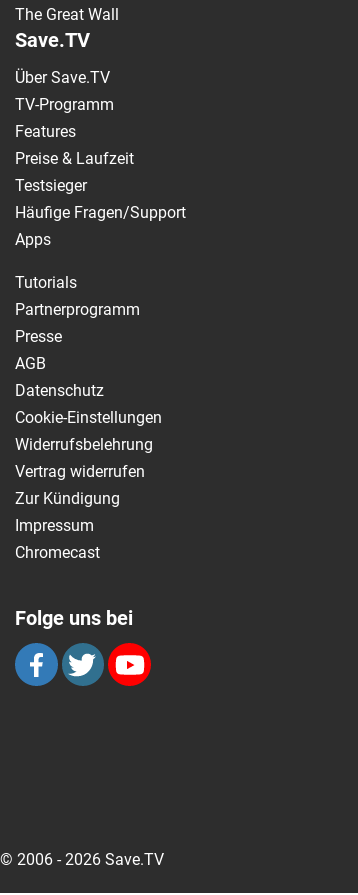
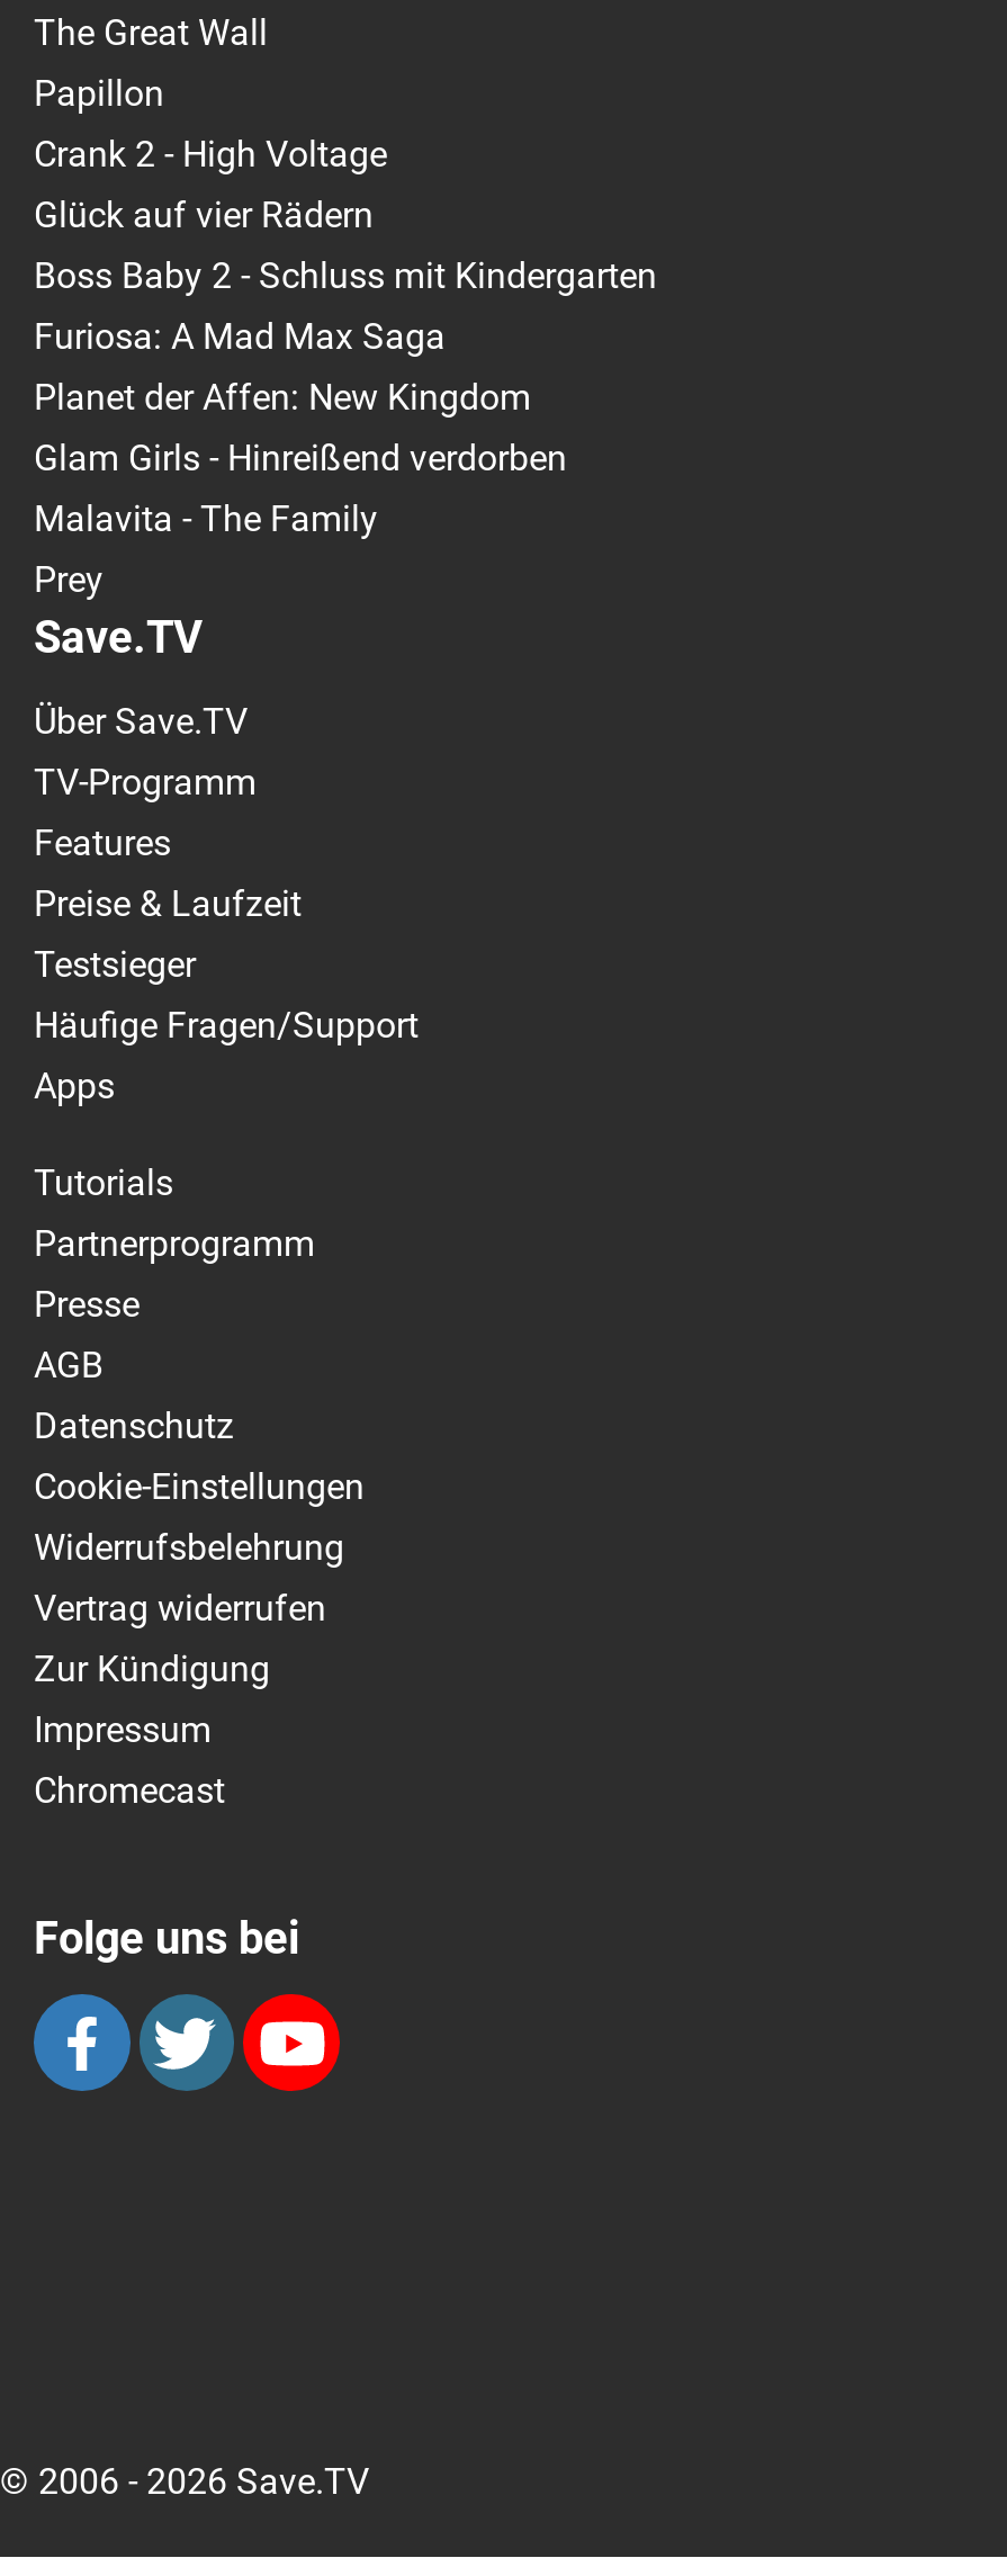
none -> [34,71,657,600] Papillon | Crank 2 - High Voltage | Glück auf vier Rädern | Boss Baby 2 - Schluss mit Kindergarten | Furiosa: A Mad Max Saga | Planet der Affen: New Kingdom | Glam Girls - Hinreißend verdorben | Malavita - The Family | Prey

